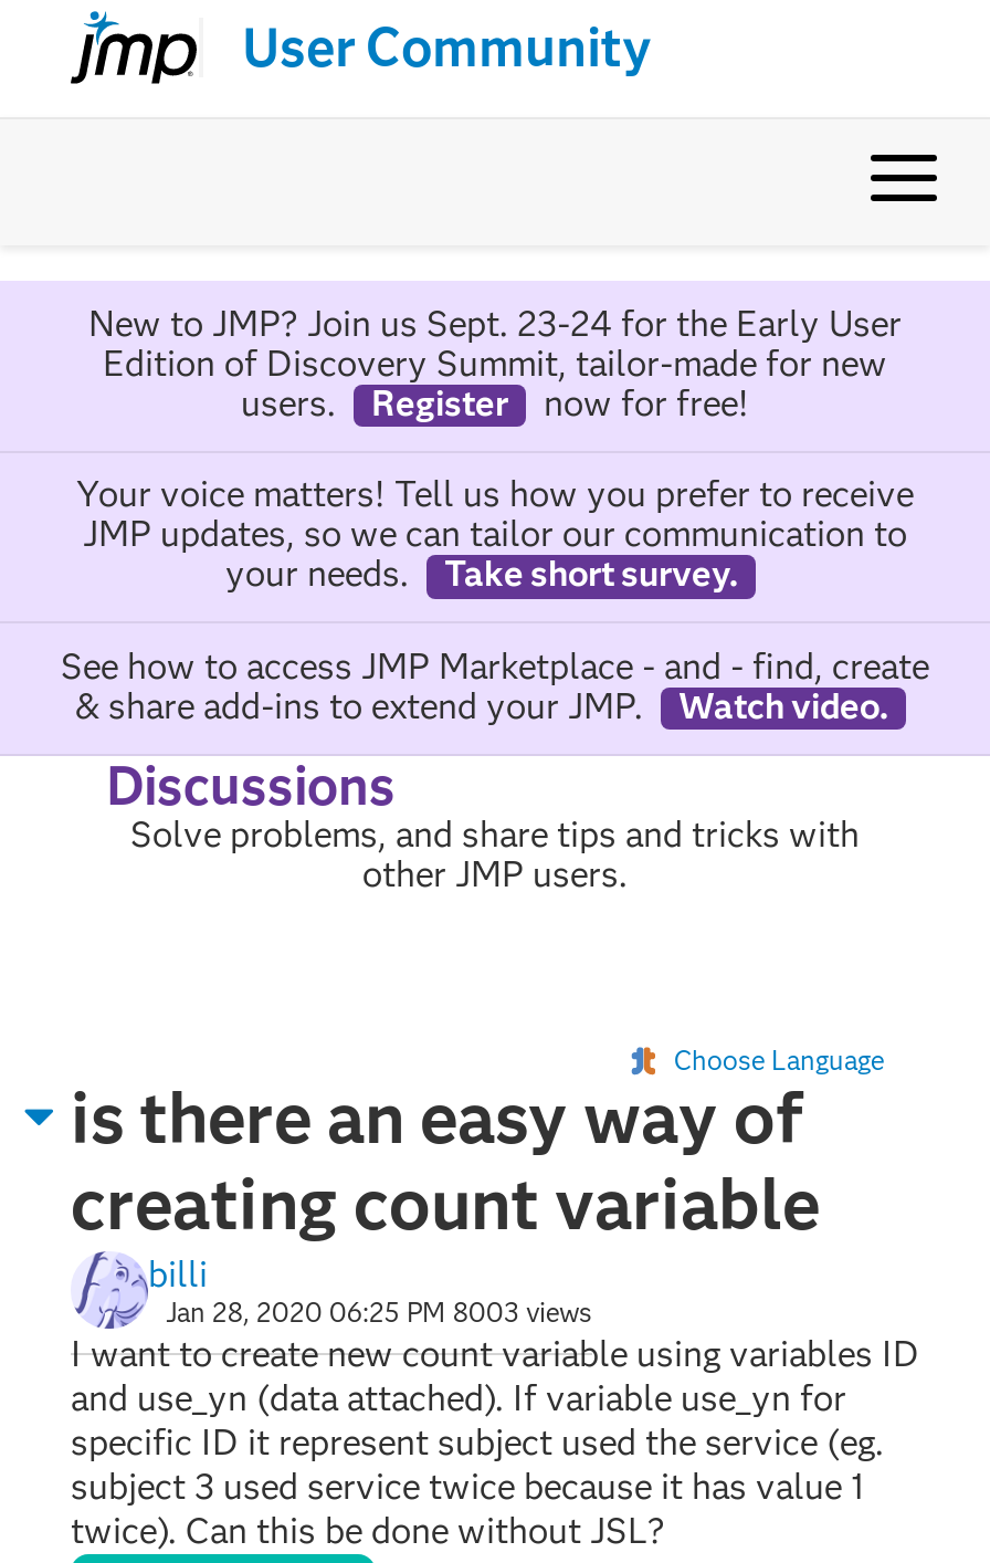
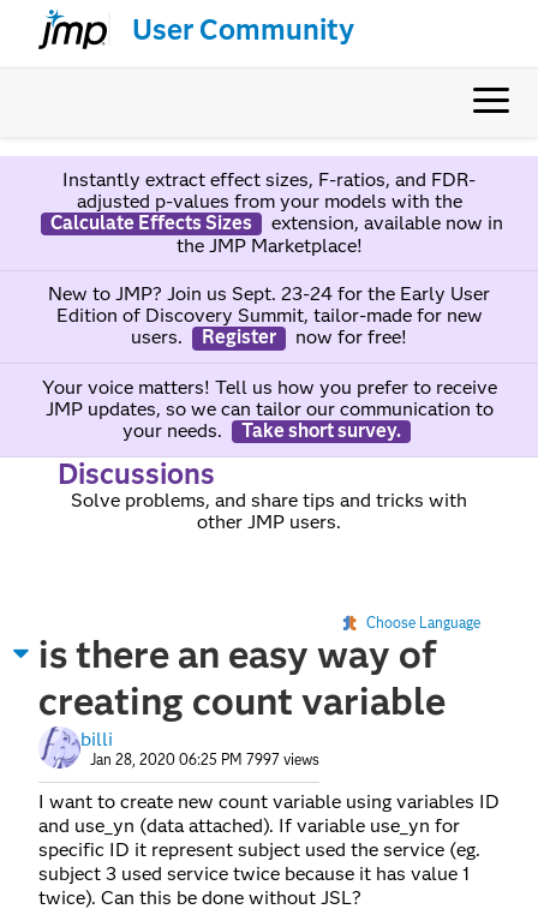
none -> [50,168,503,257] Instantly extract effect sizes, F-ratios, and FDR- | adjusted p-values from your models with the | Calculate Effects Sizes | extension, available now in | the JMP Marketplace!
moved [76,302,914,595] -> [41,282,497,441]: New to JMP? Join us Sept. 23-24 for the Early User | Edition of Discovery Summit, tailor-made for new | users. | ... | your needs. | Take short survey.
[61,645,929,726] See how to access JMP Marketplace - and - find, create | & share add-ins to extend your JMP. | Watch video. -> none
[166,1295,592,1328] Jan 28, 2020 06:25 PM 8003 views -> [90,750,319,768] Jan 28, 2020 06:25 PM 7997 views

